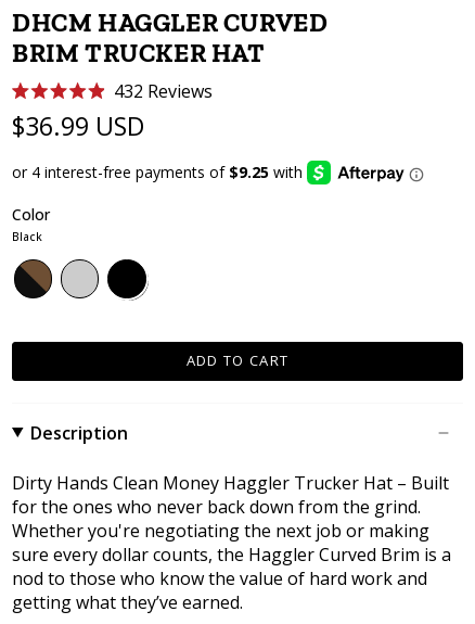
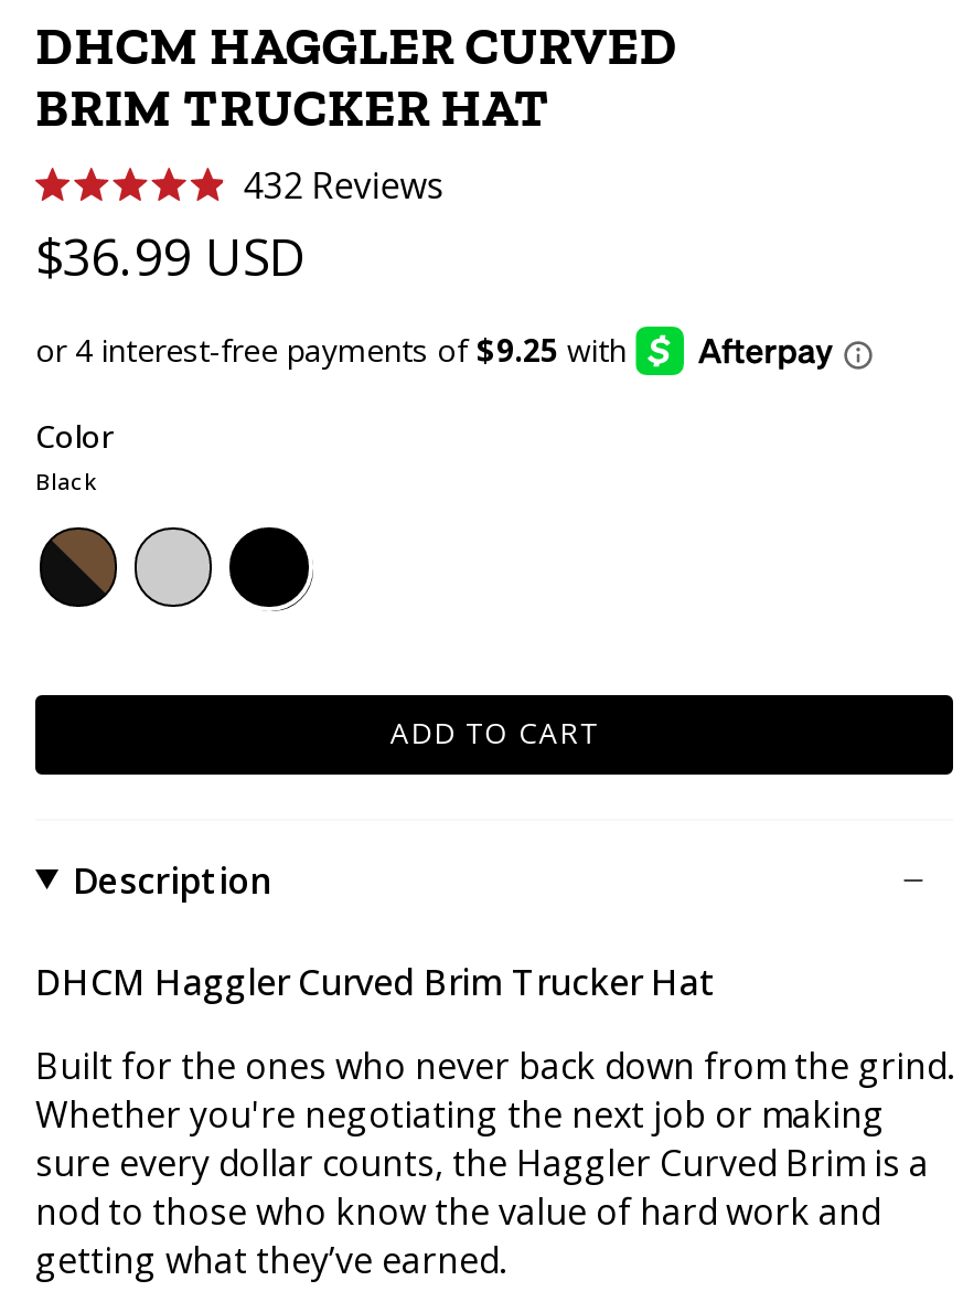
[12,470,449,518] Dirty Hands Clean Money Haggler Trucker Hat – Built | for the ones who never back down from the grind. -> [35,957,953,1089] DHCM Haggler Curved Brim Trucker Hat | Built for the ones who never back down from the grind.

